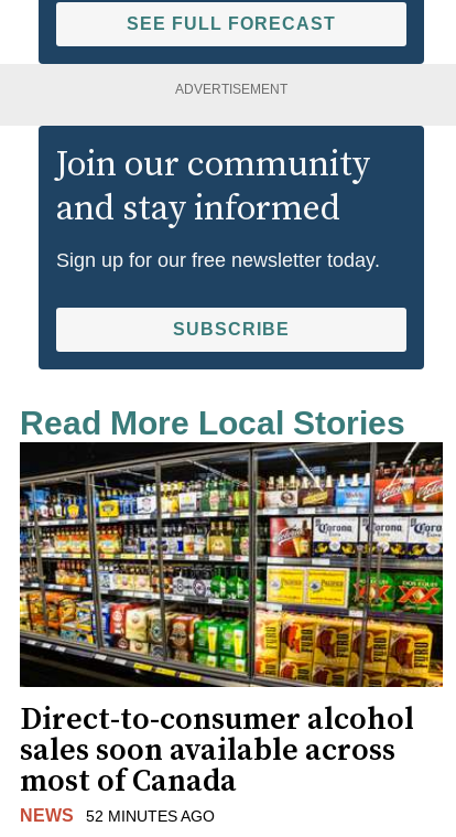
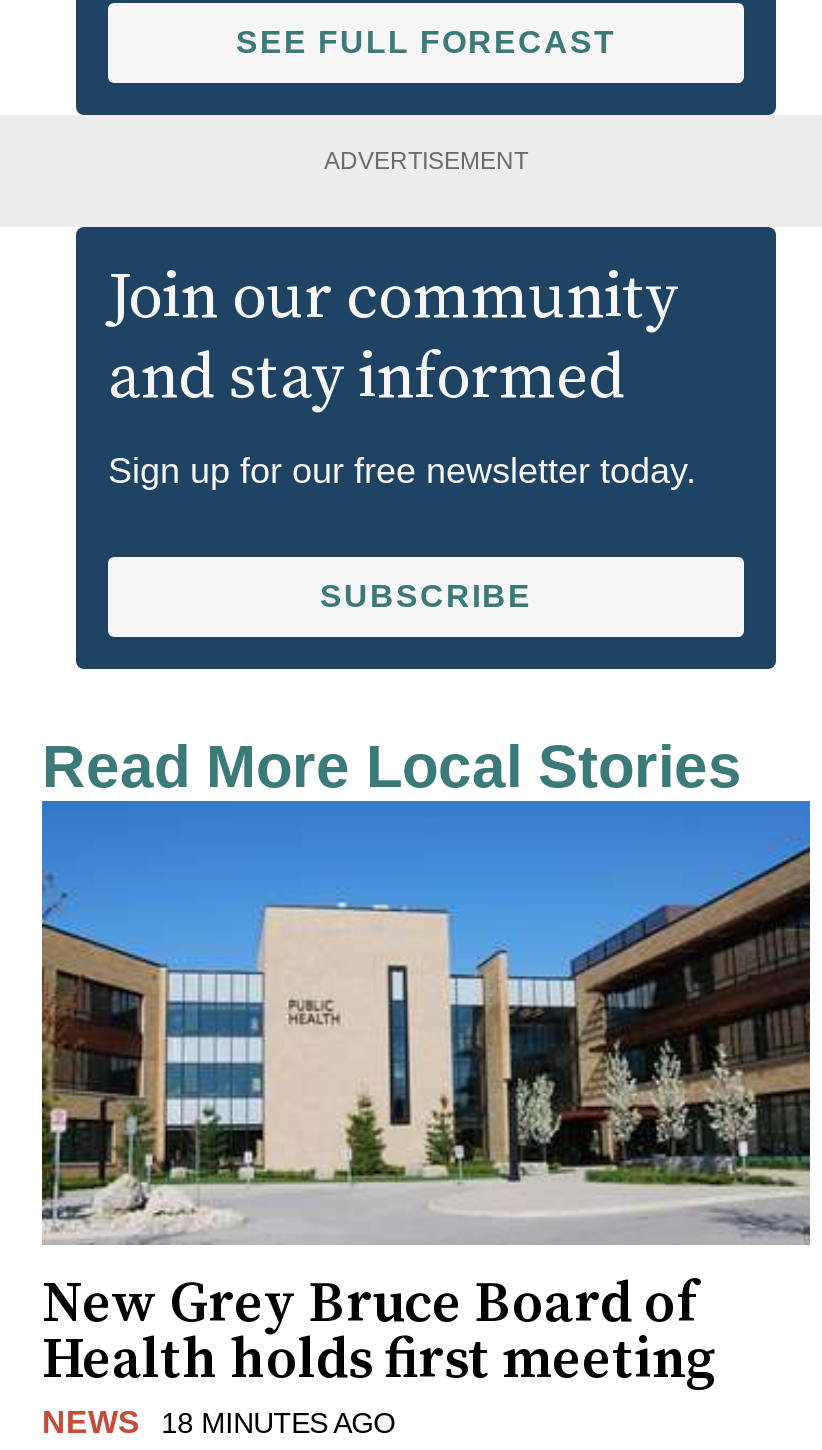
[19,441,444,801] [image] | Direct-to-consumer alcohol | sales soon available across | most of Canada -> [40,799,812,1395] [image] | New Grey Bruce Board of | Health holds first meeting
[20,806,214,825] NEWS 52 MINUTES AGO -> [42,1405,395,1439] NEWS 18 MINUTES AGO

